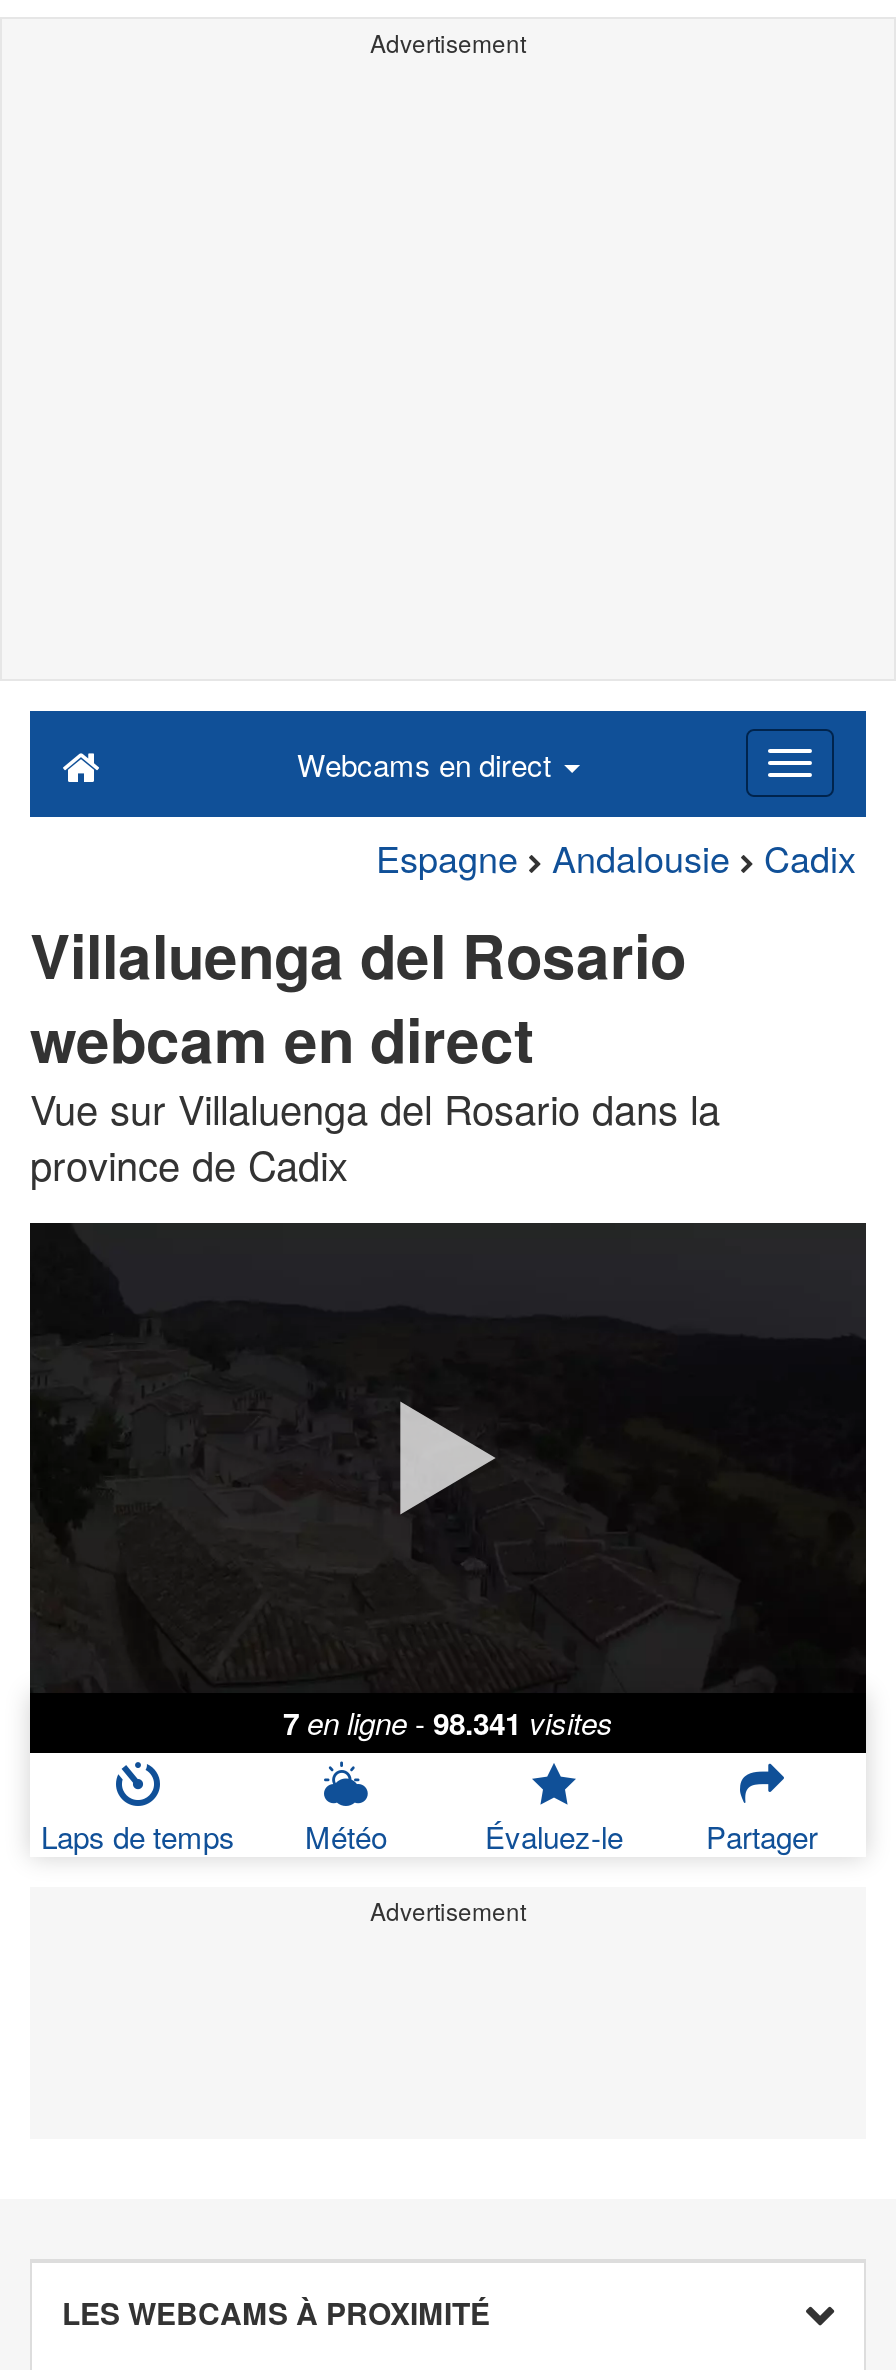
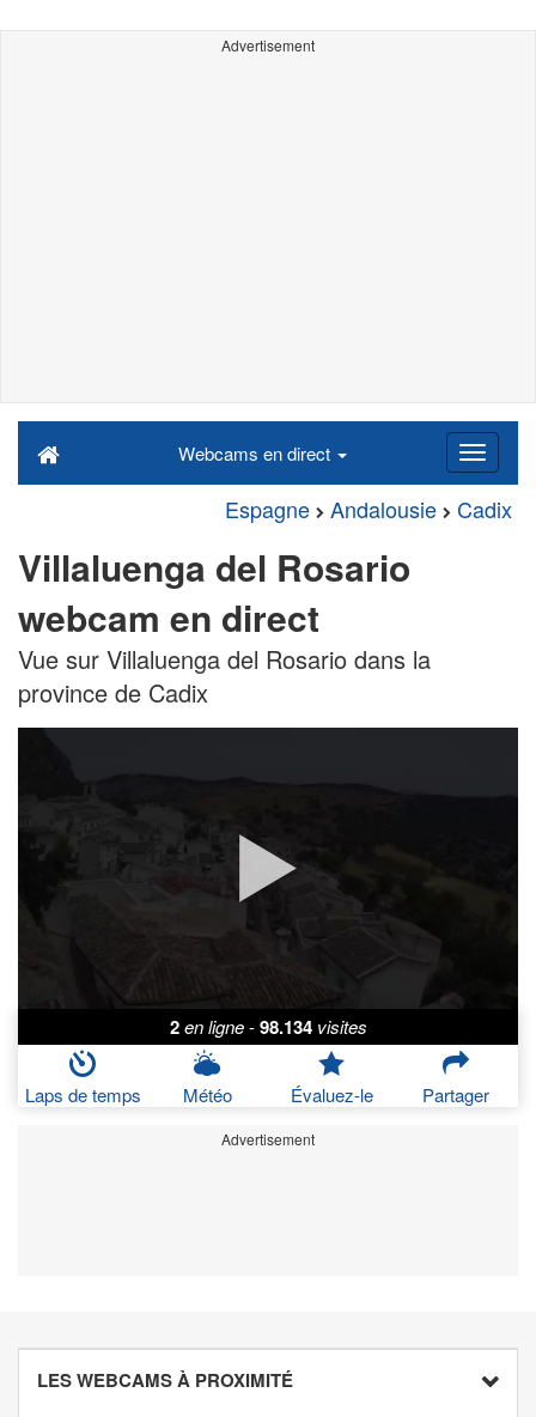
[283,1701,613,1745] 7 en ligne - 98.341 visites -> [169,1014,367,1040] 2 en ligne - 98.134 visites

